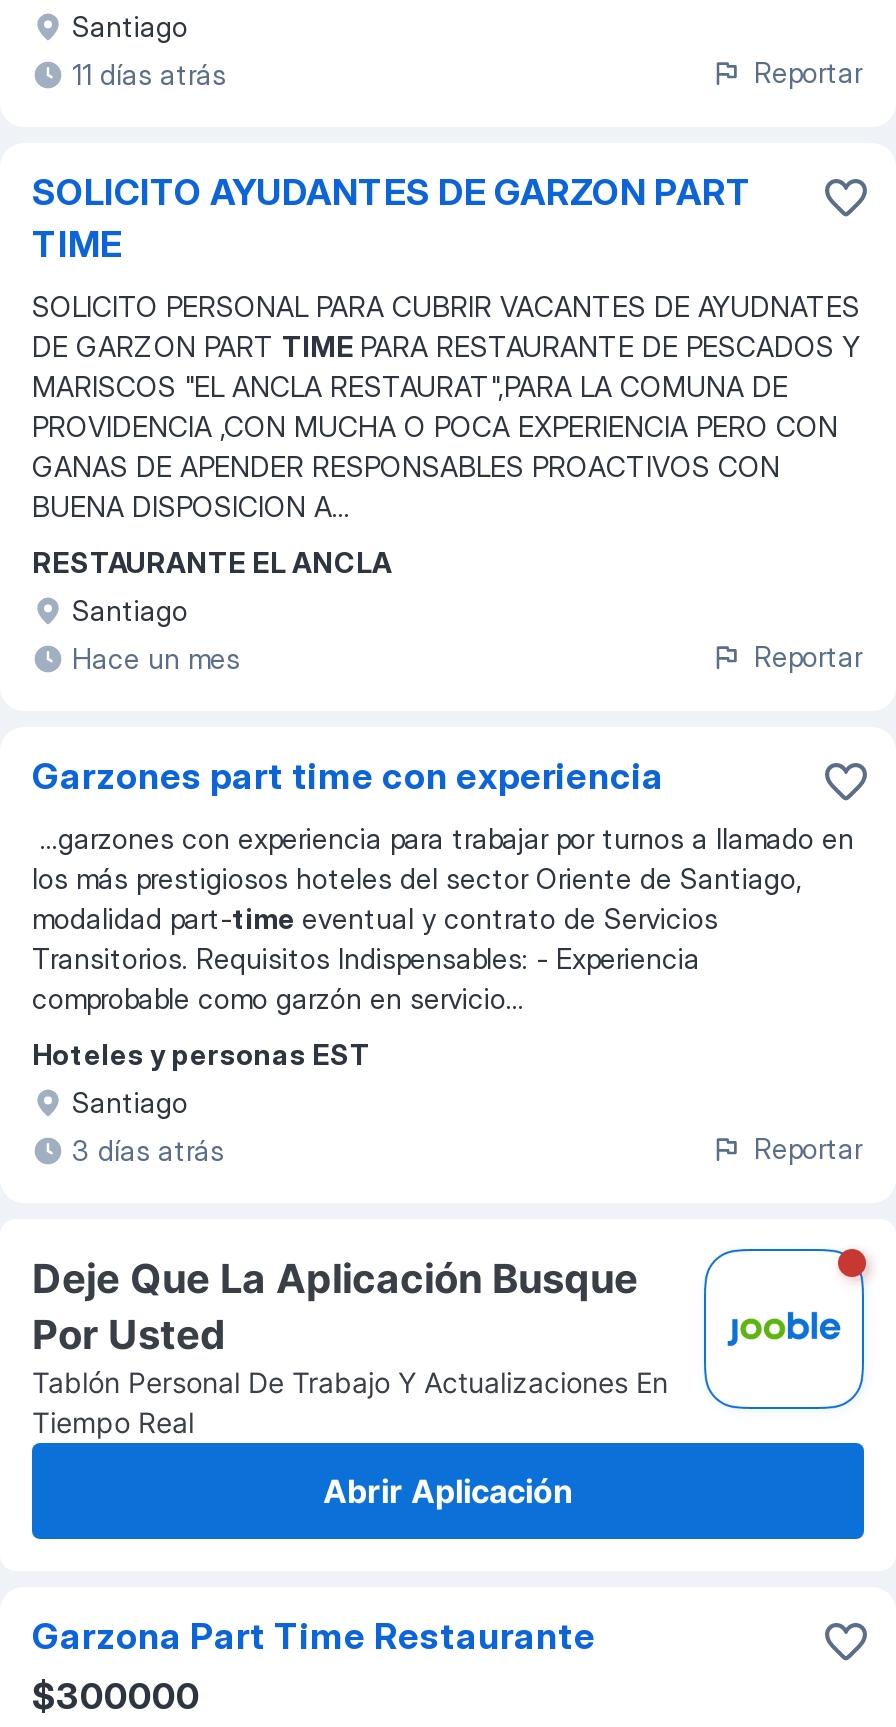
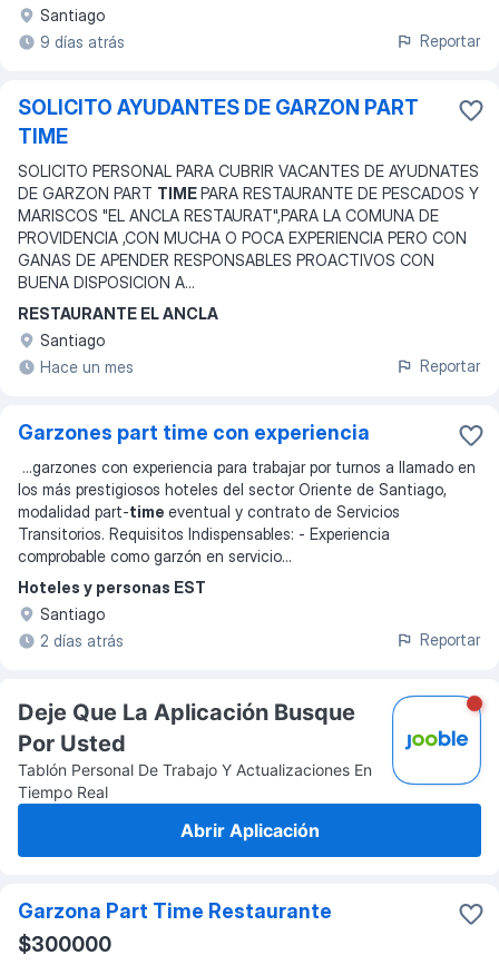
[72,57,226,91] 11 días atrás -> [40,32,125,51] 9 días atrás
[72,1133,224,1167] 3 días atrás -> [40,631,124,650] 2 días atrás

